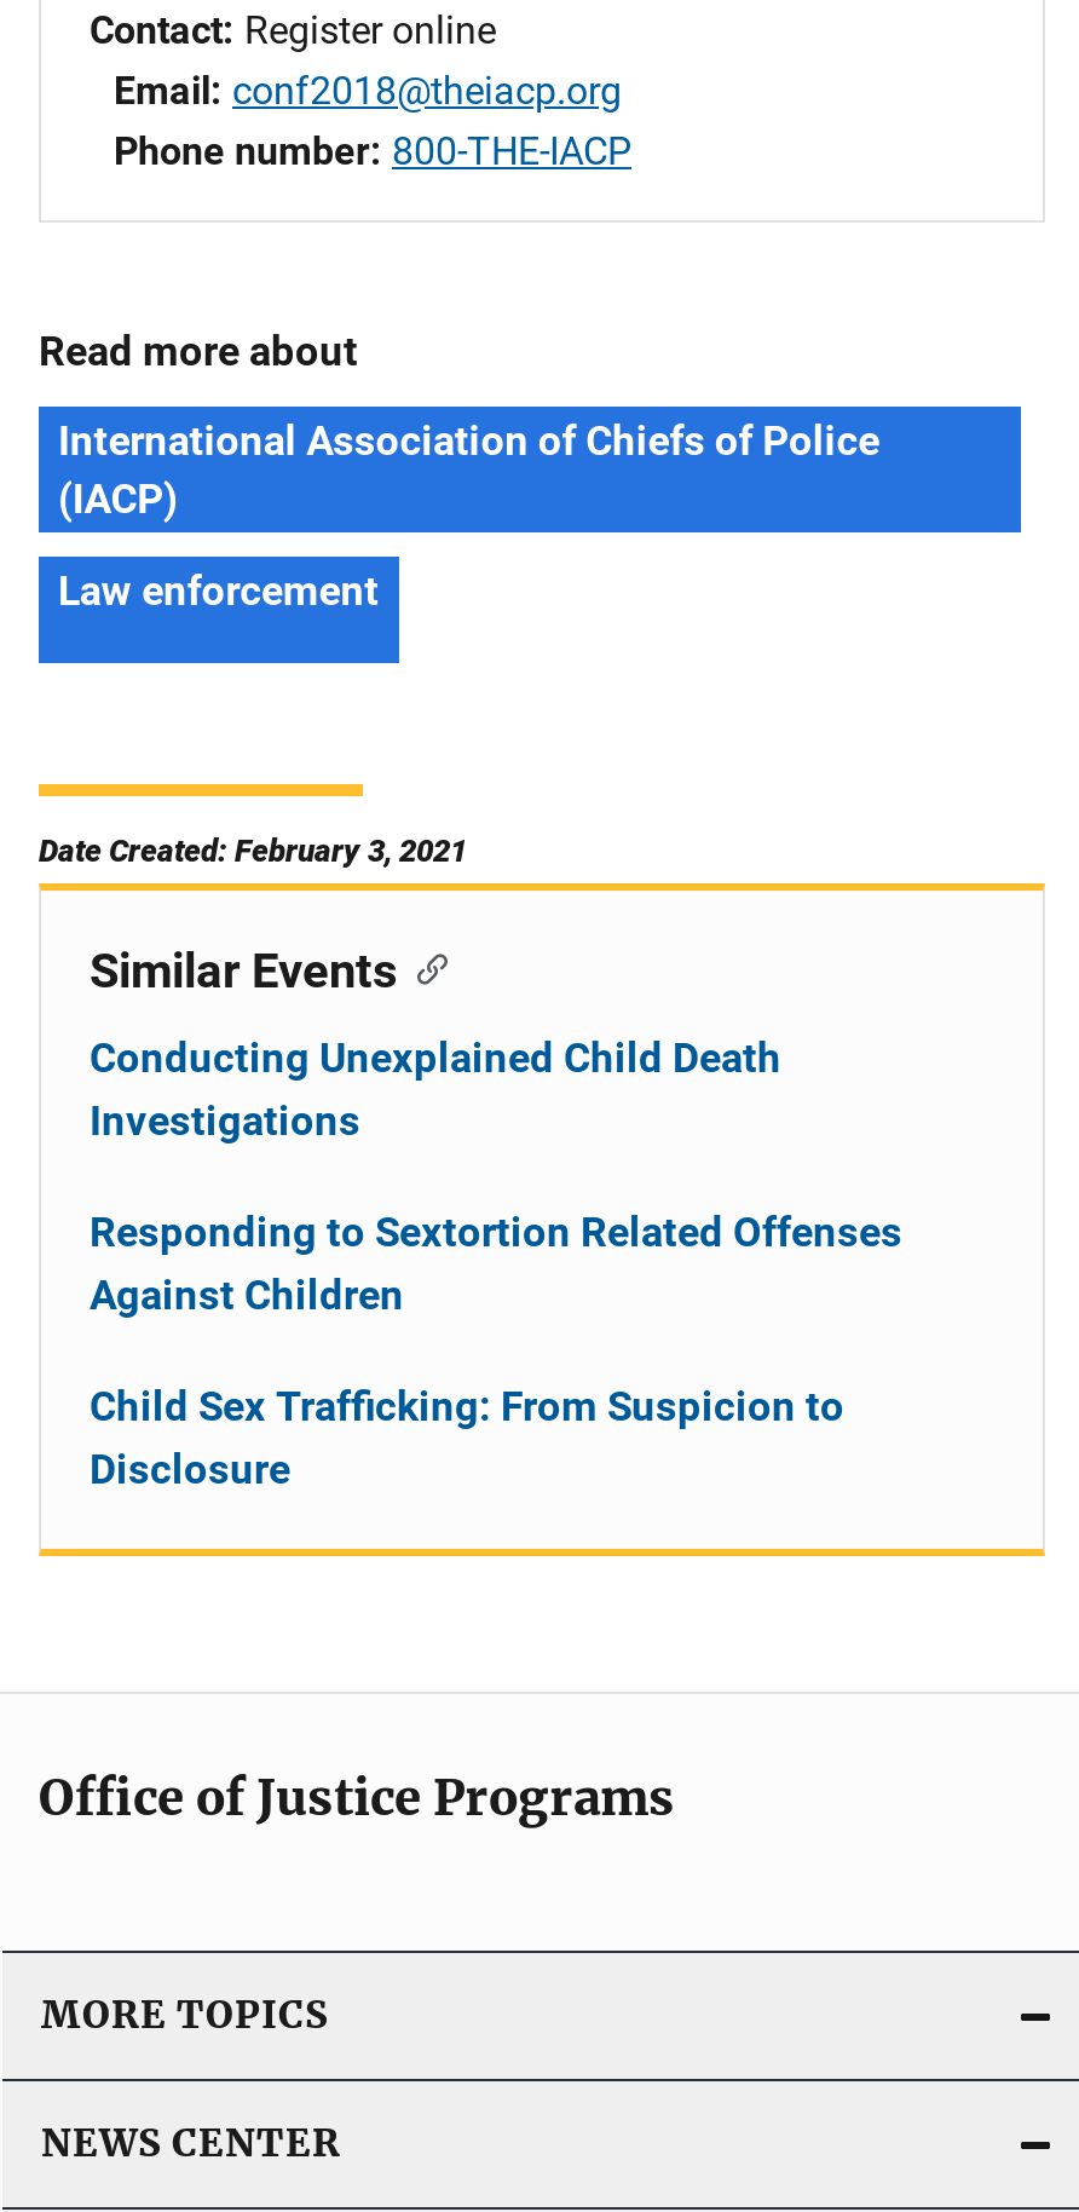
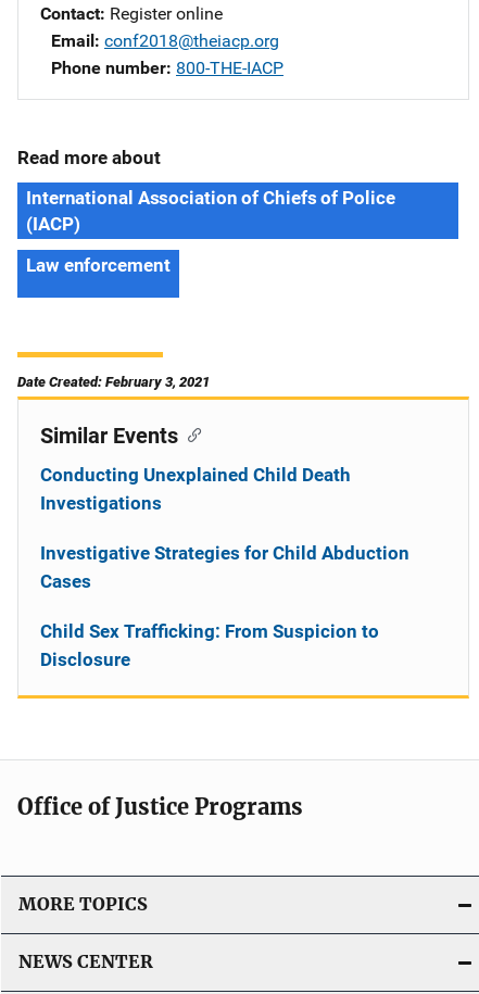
[90,1207,902,1318] Responding to Sextortion Related Offenses | Against Children -> [40,542,409,592] Investigative Strategies for Child Abduction | Cases

